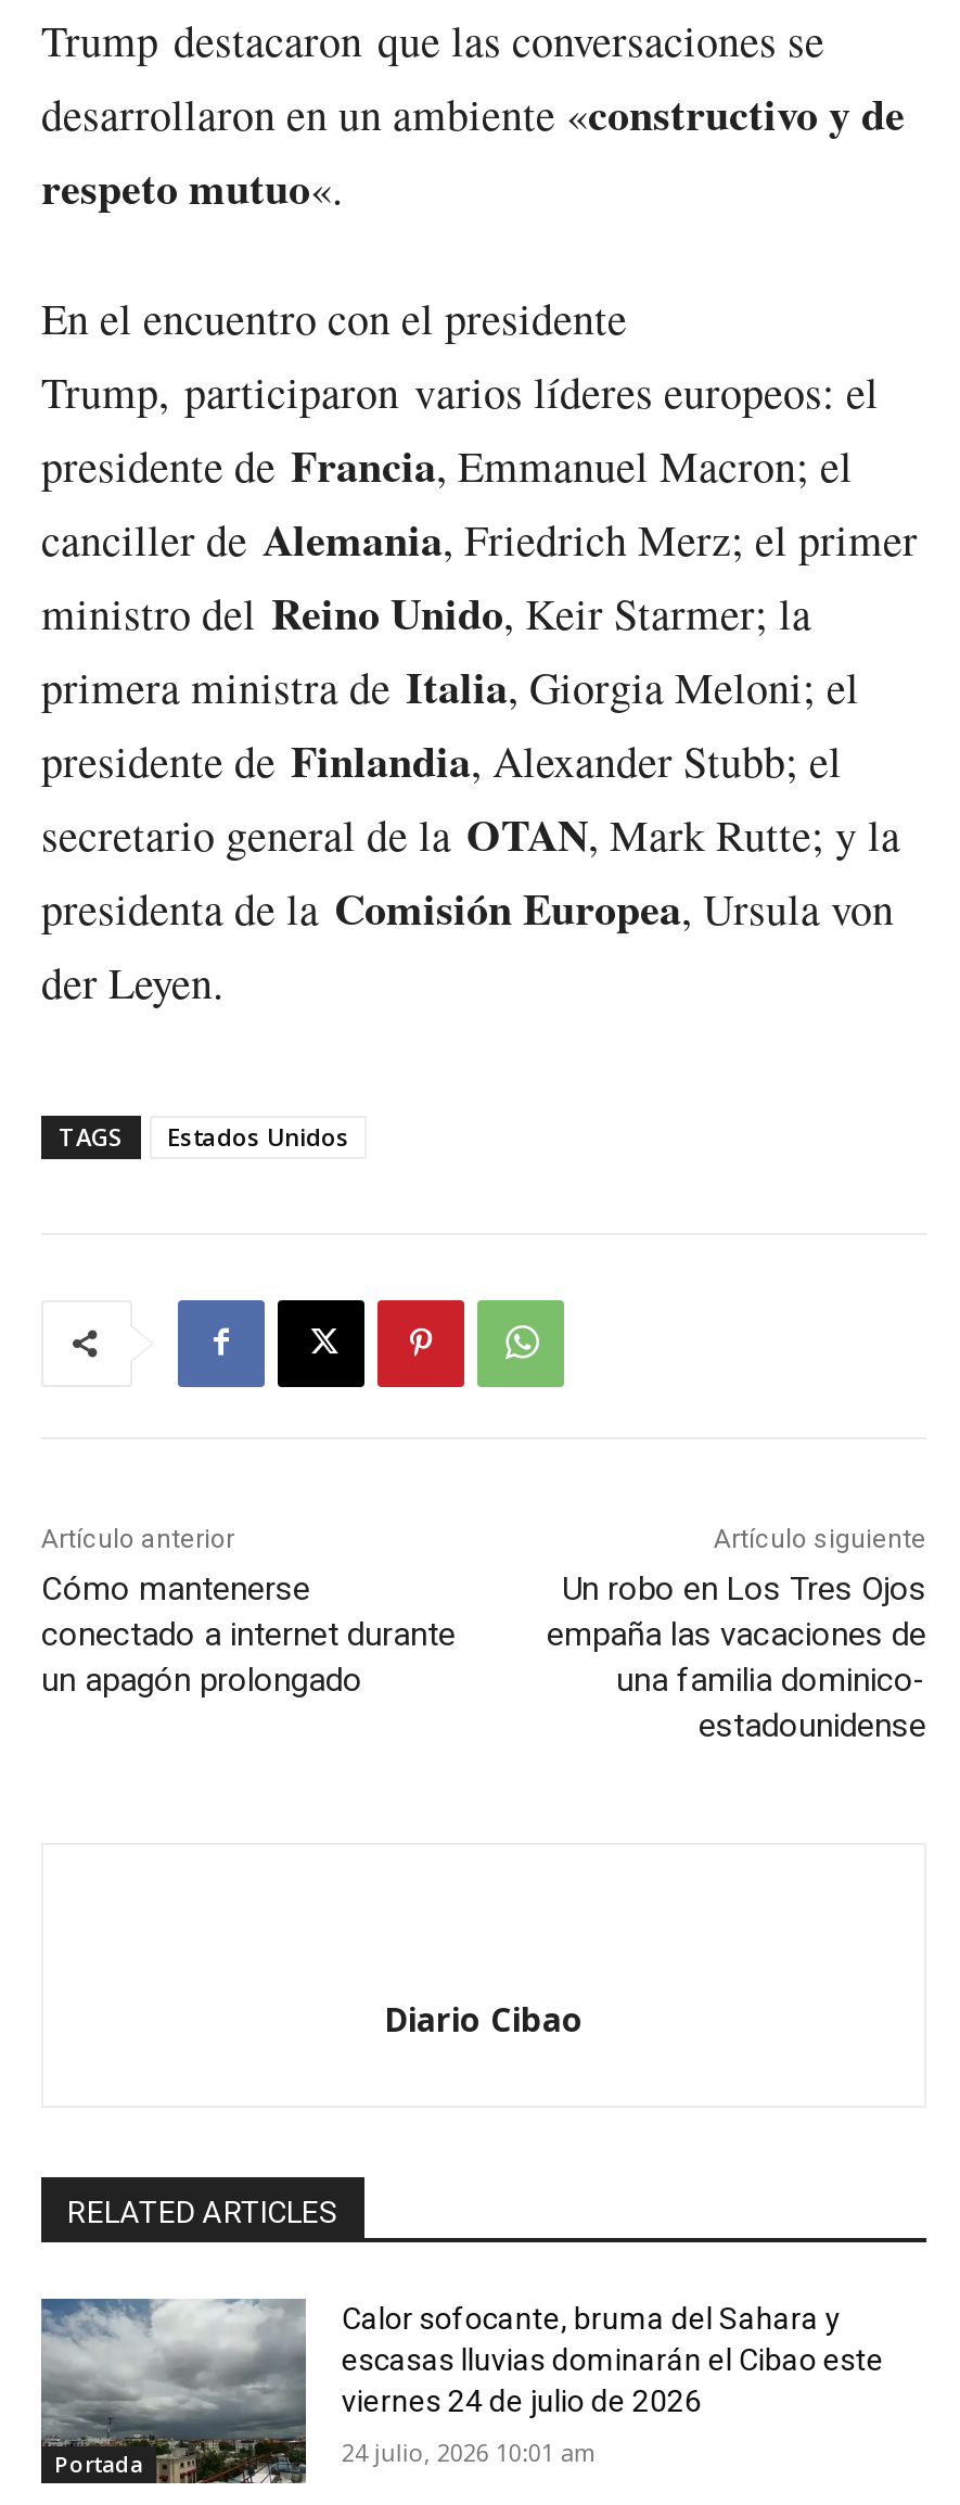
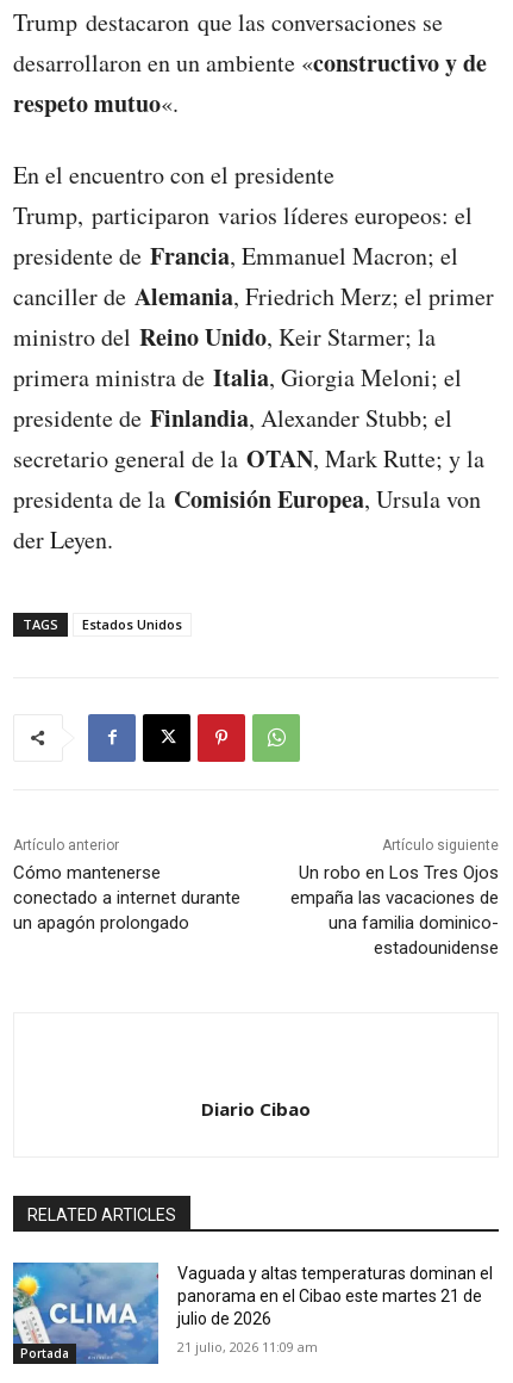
[39,2299,884,2485] [image] | Calor sofocante, bruma del Sahara y | escasas lluvias dominarán el Cibao este | viernes 24 de julio de 2026 -> [12,1263,493,1365] [image] | Vaguada y altas temperaturas dominan el | panorama en el Cibao este martes 21 de | julio de 2026
[341,2435,597,2467] 24 julio, 2026 10:01 am -> [178,1337,318,1355] 21 julio, 2026 11:09 am

